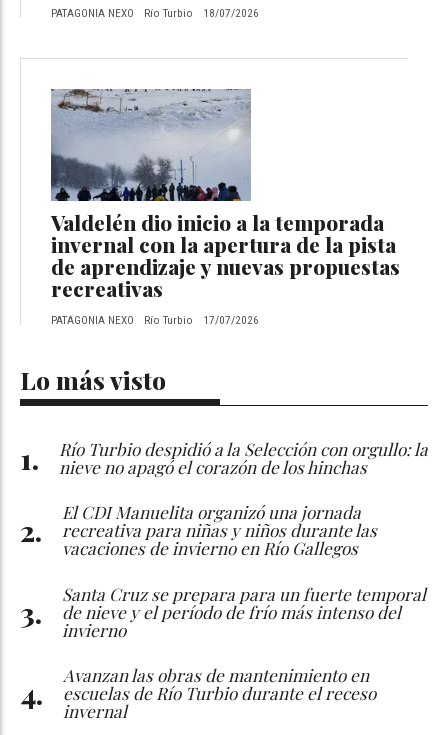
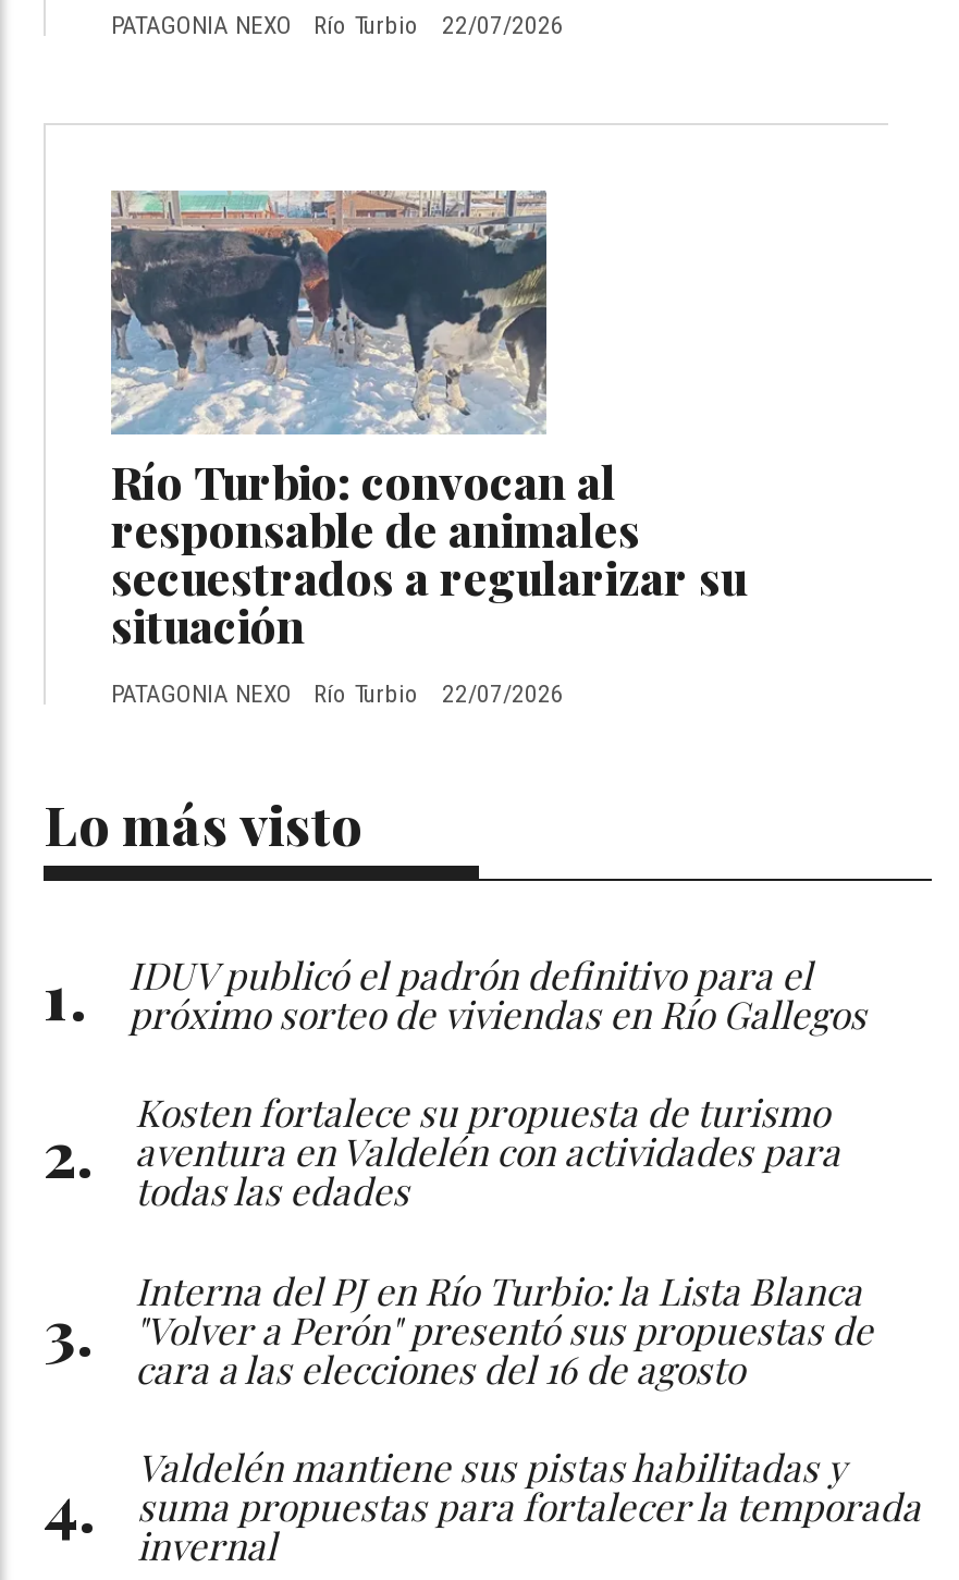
[51,6,259,20] PATAGONIA NEXO Río Turbio 18/07/2026 -> [111,9,564,40] PATAGONIA NEXO Río Turbio 22/07/2026
[50,89,400,302] [image] | Valdelén dio inicio a la temporada | invernal con la apertura de la pista | de aprendizaje y nuevas propuestas | recreativas -> [109,191,747,655] [image] | Río Turbio: convocan al | responsable de animales | secuestrados a regularizar su | situación
[51,313,259,327] PATAGONIA NEXO Río Turbio 17/07/2026 -> [111,679,564,710] PATAGONIA NEXO Río Turbio 22/07/2026
[59,437,428,478] Río Turbio despidió a la Selección con orgullo: la | nieve no apagó el corazón de los hinchas -> [128,948,866,1038] IDUV publicó el padrón definitivo para el | próximo sorteo de viviendas en Río Gallegos
[62,500,377,559] El CDI Manuelita organizó una jornada | recreativa para niñas y niños durante las | vacaciones de invierno en Río Gallegos -> [135,1086,840,1215] Kosten fortalece su propuesta de turismo | aventura en Valdelén con actividades para | todas las edades
[62,582,426,641] Santa Cruz se prepara para un fuerte temporal | de nieve y el período de frío más intenso del | invierno -> [135,1263,873,1392] Interna del PJ en Río Turbio: la Lista Blanca | "Volver a Perón" presentó sus propuestas de | cara a las elecciones del 16 de agosto
[63,663,376,704] Avanzan las obras de mantenimiento en | escuelas de Río Turbio durante el receso -> [137,1441,921,1530] Valdelén mantiene sus pistas habilitadas y | suma propuestas para fortalecer la temporada

